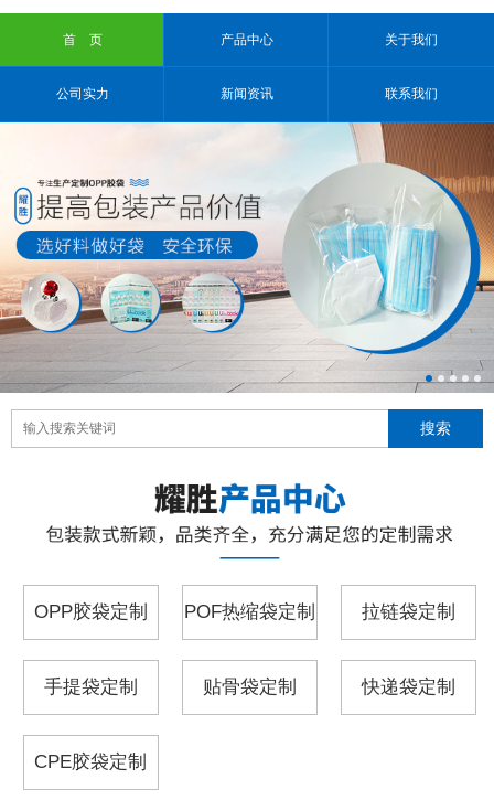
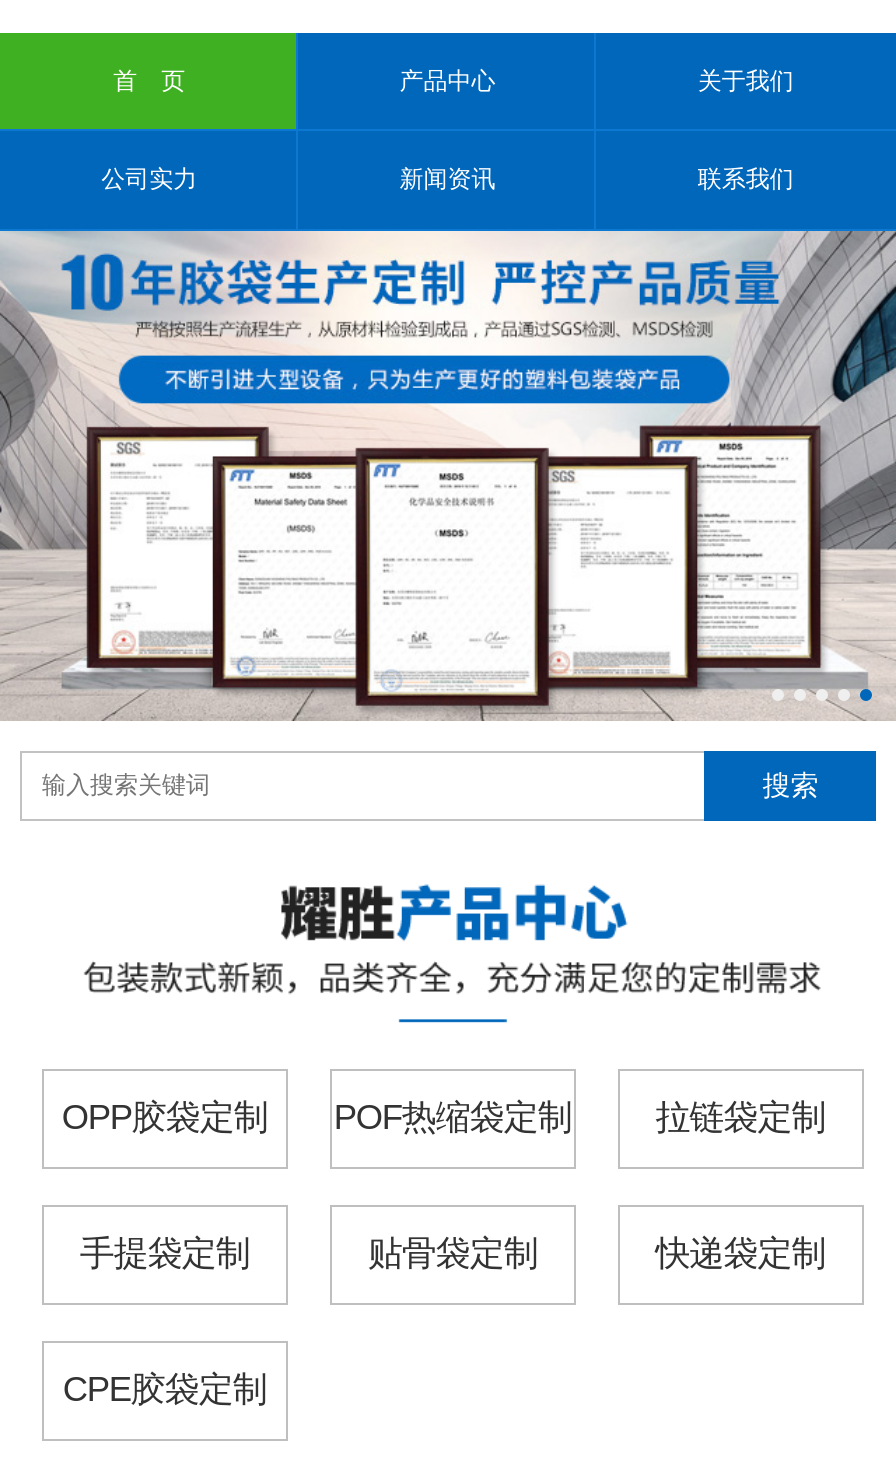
[3,121,491,392] [image] -> [6,229,890,719] [image]

